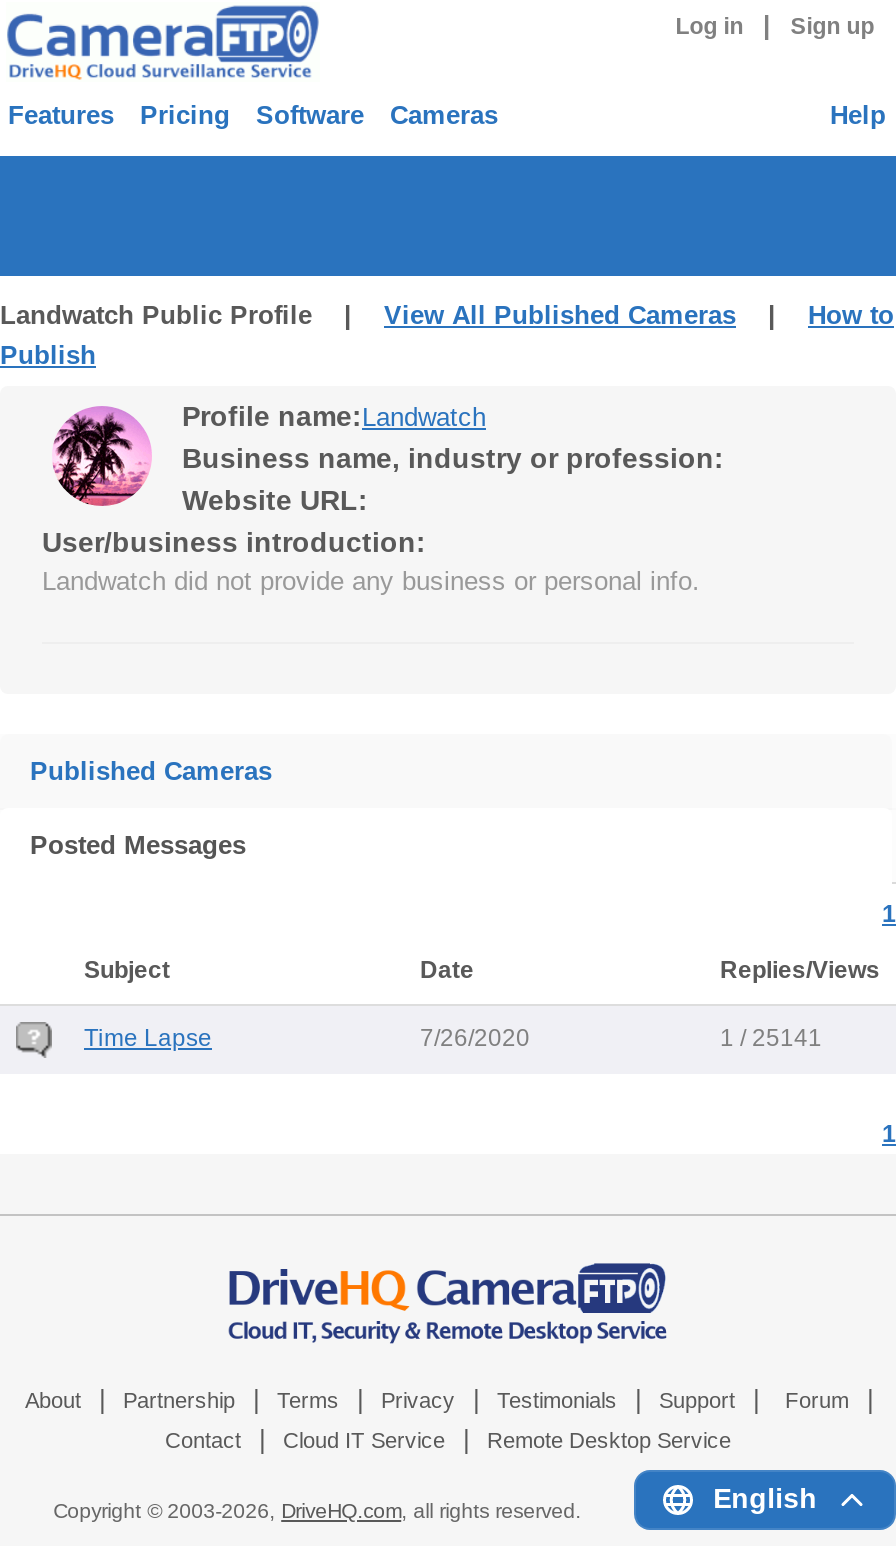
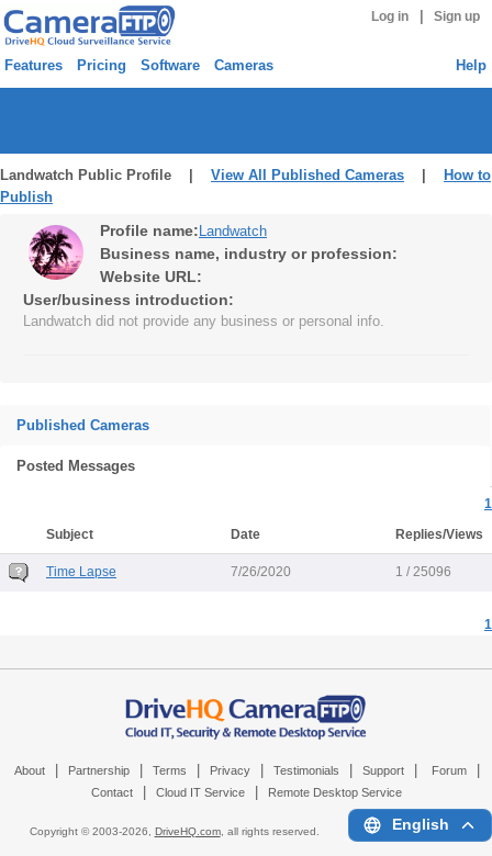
[720,1024,822,1052] 1 / 25141 -> [395,564,451,579] 1 / 25096

